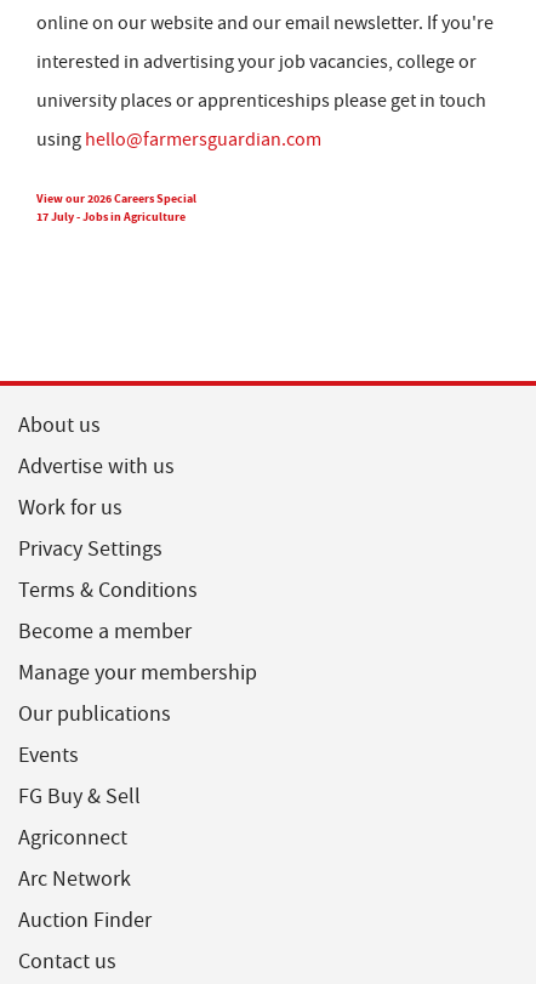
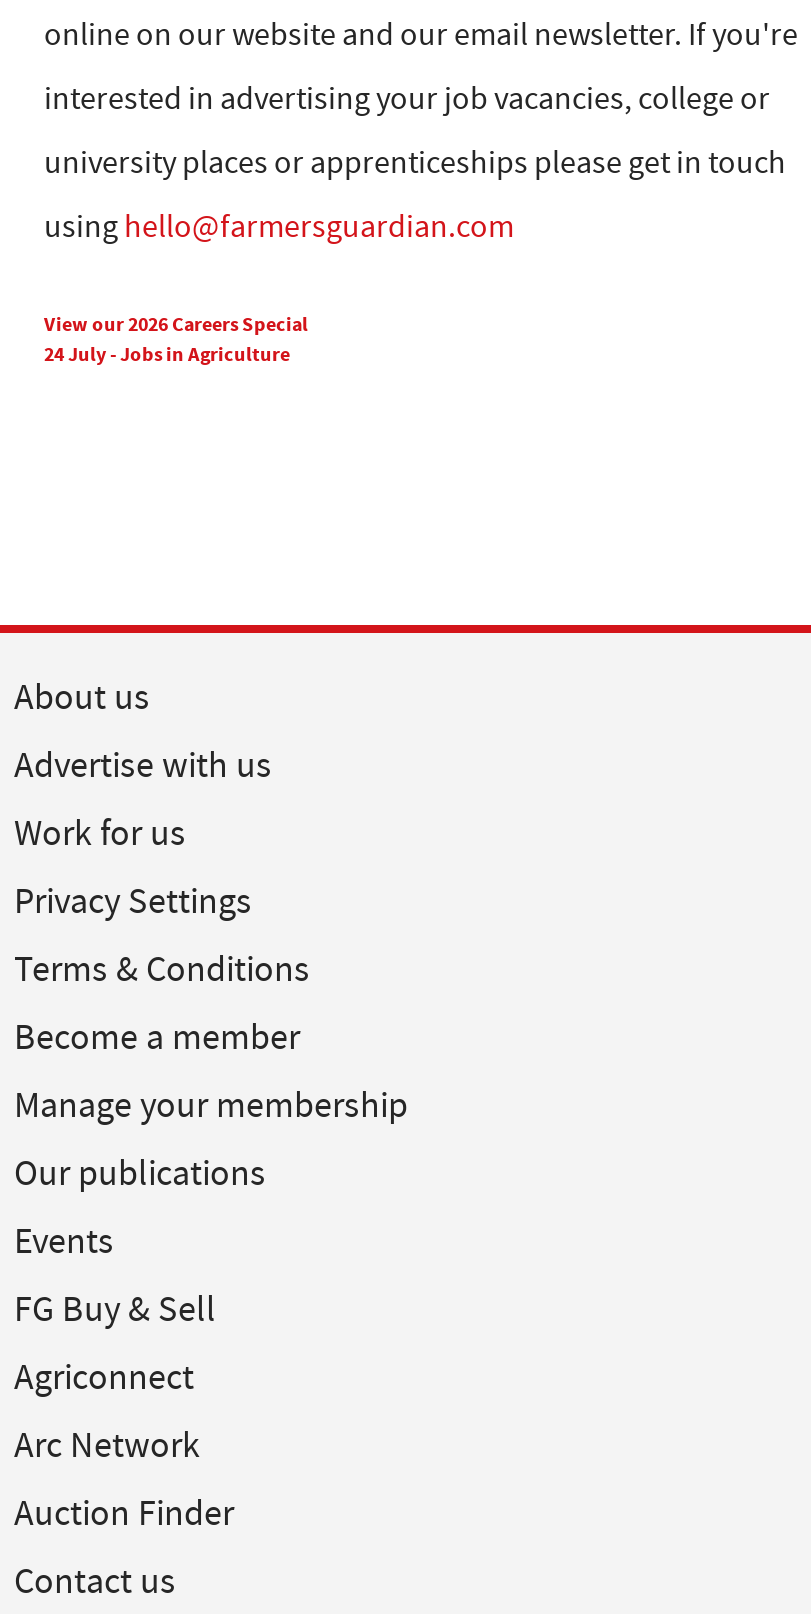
[36,208,186,224] 17 July - Jobs in Agriculture -> [44,341,290,367] 24 July - Jobs in Agriculture

